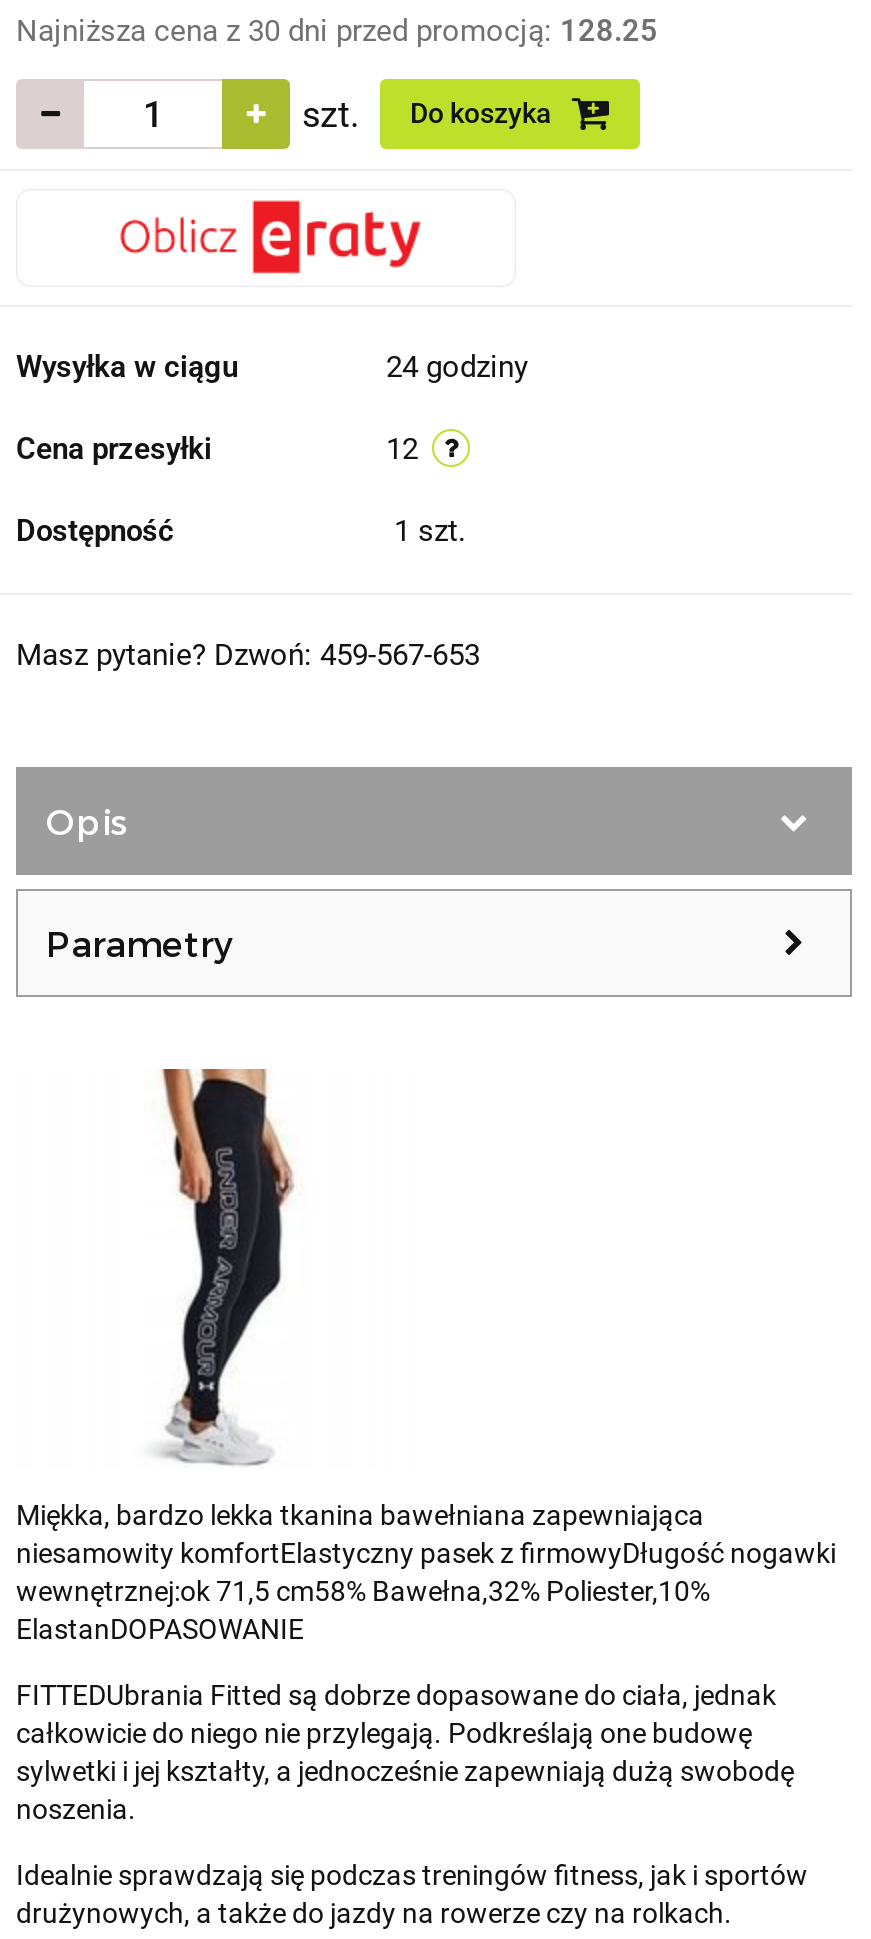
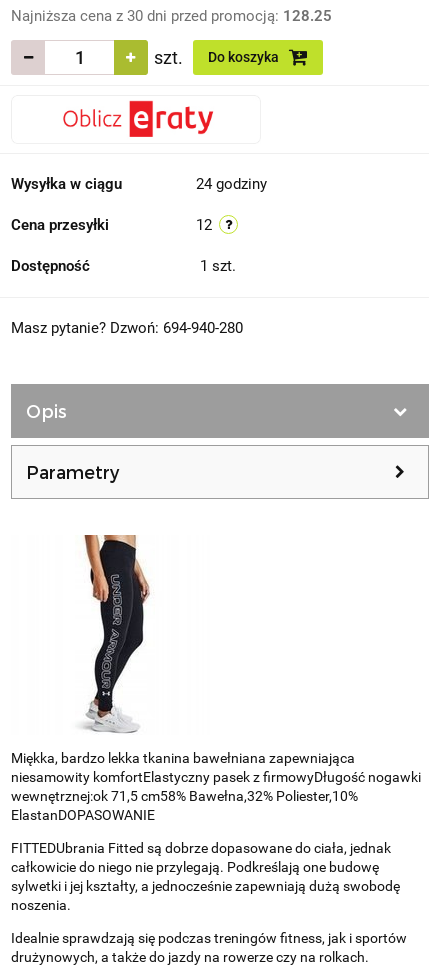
[16,637,480,673] Masz pytanie? Dzwoń: 459-567-653 -> [11,319,243,337] Masz pytanie? Dzwoń: 694-940-280

